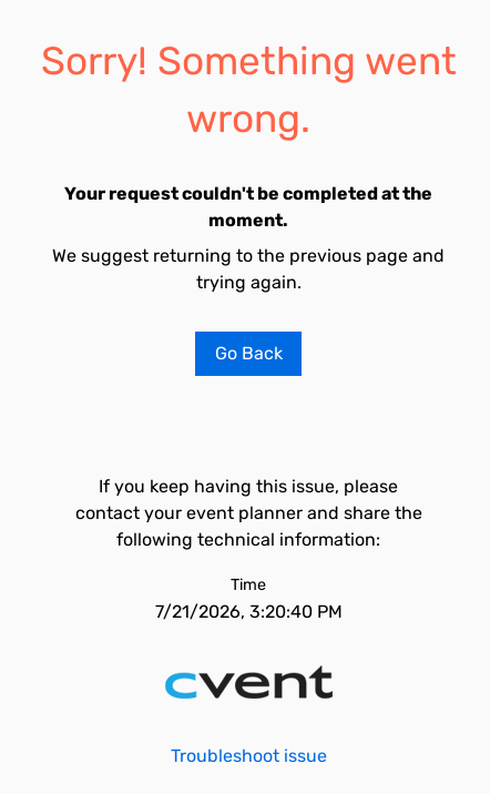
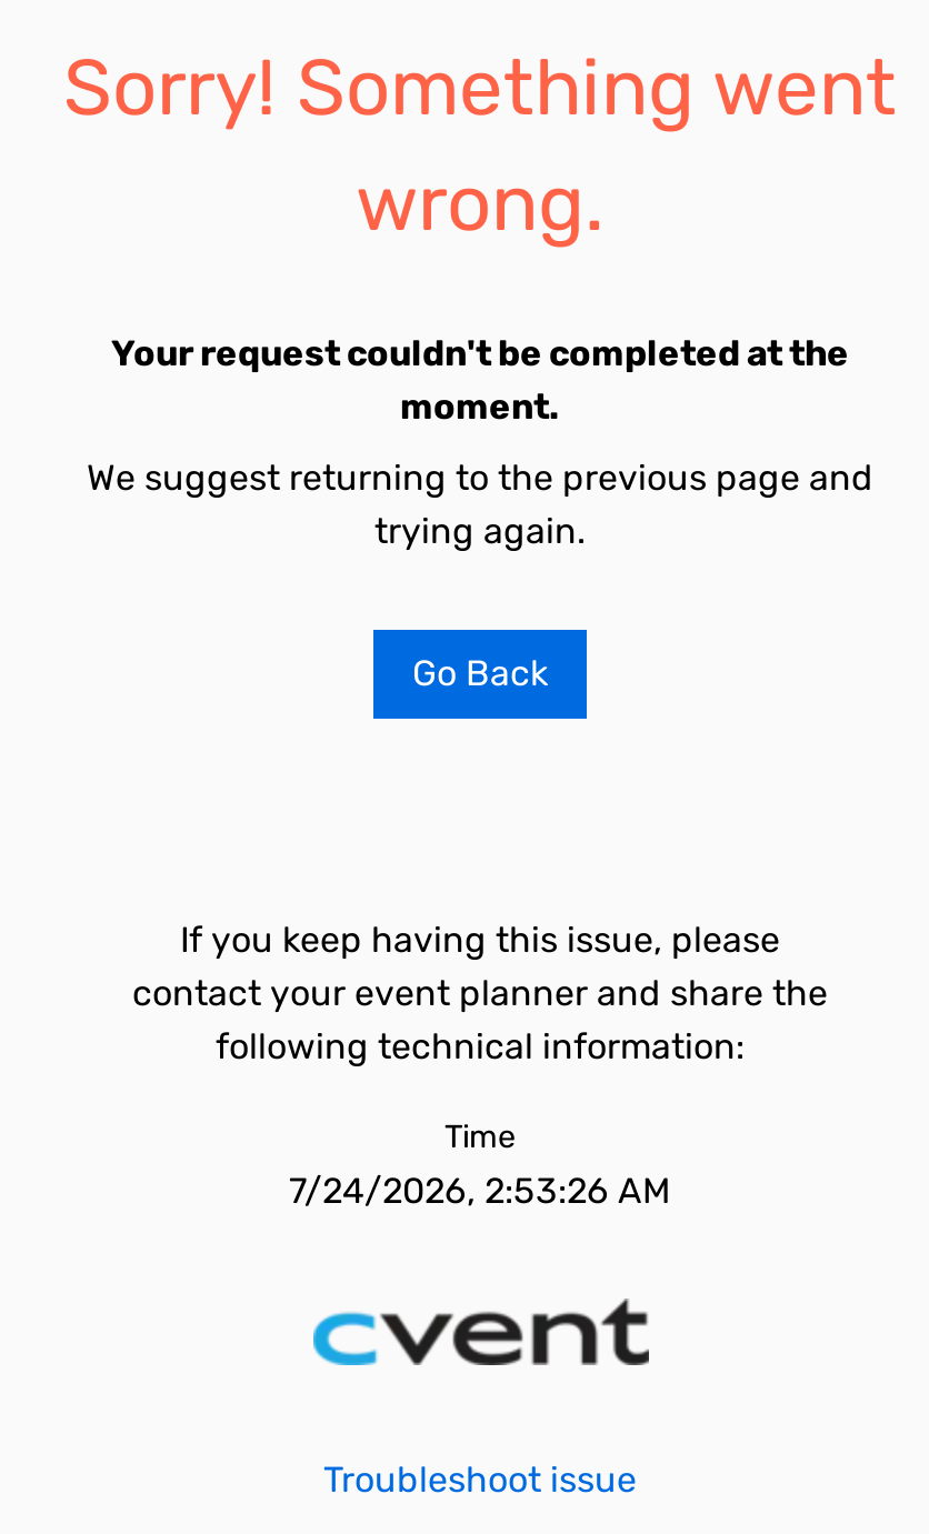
[155,601,342,622] 7/21/2026, 3:20:40 PM -> [289,1170,671,1212] 7/24/2026, 2:53:26 AM

